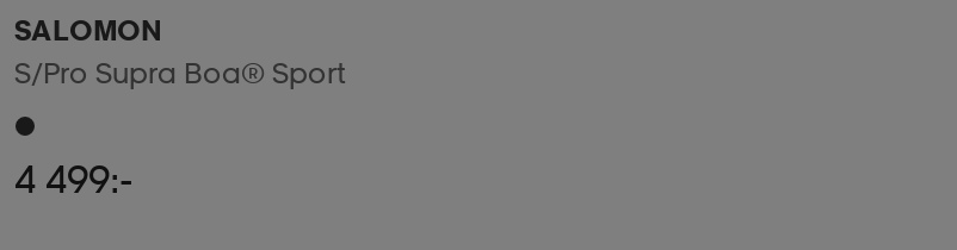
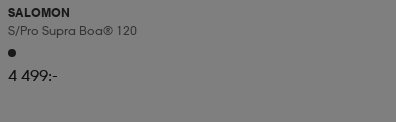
[14,56,346,92] S/pro Supra Boa® Sport -> [7,23,136,38] S/pro Supra Boa® 120

